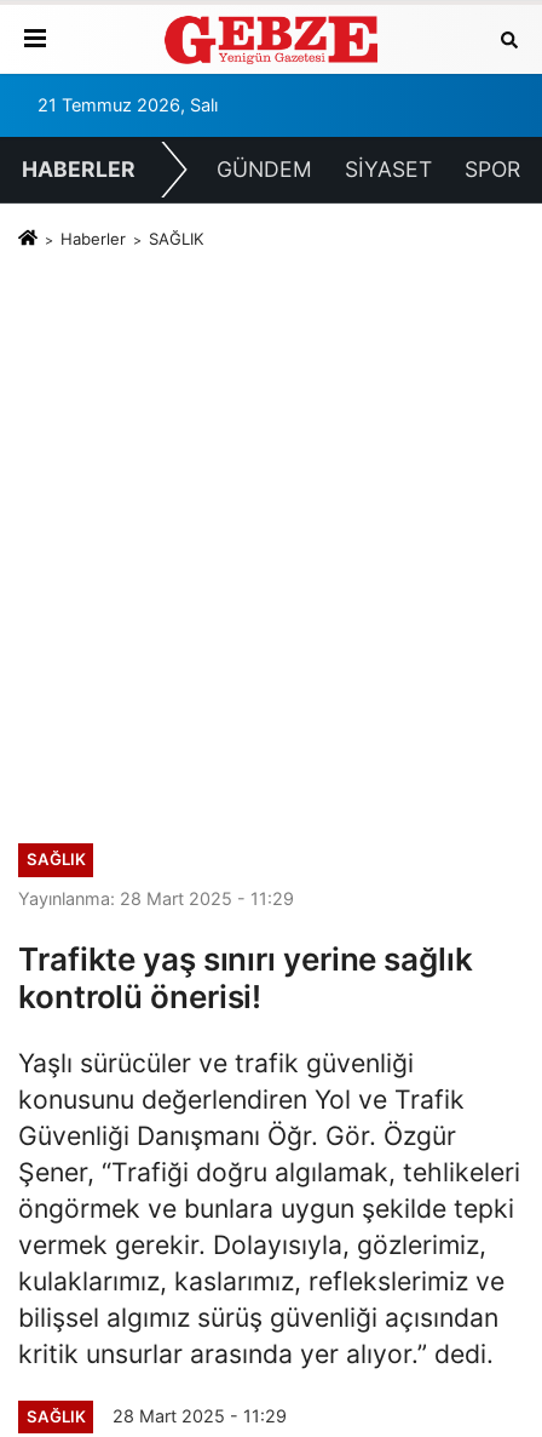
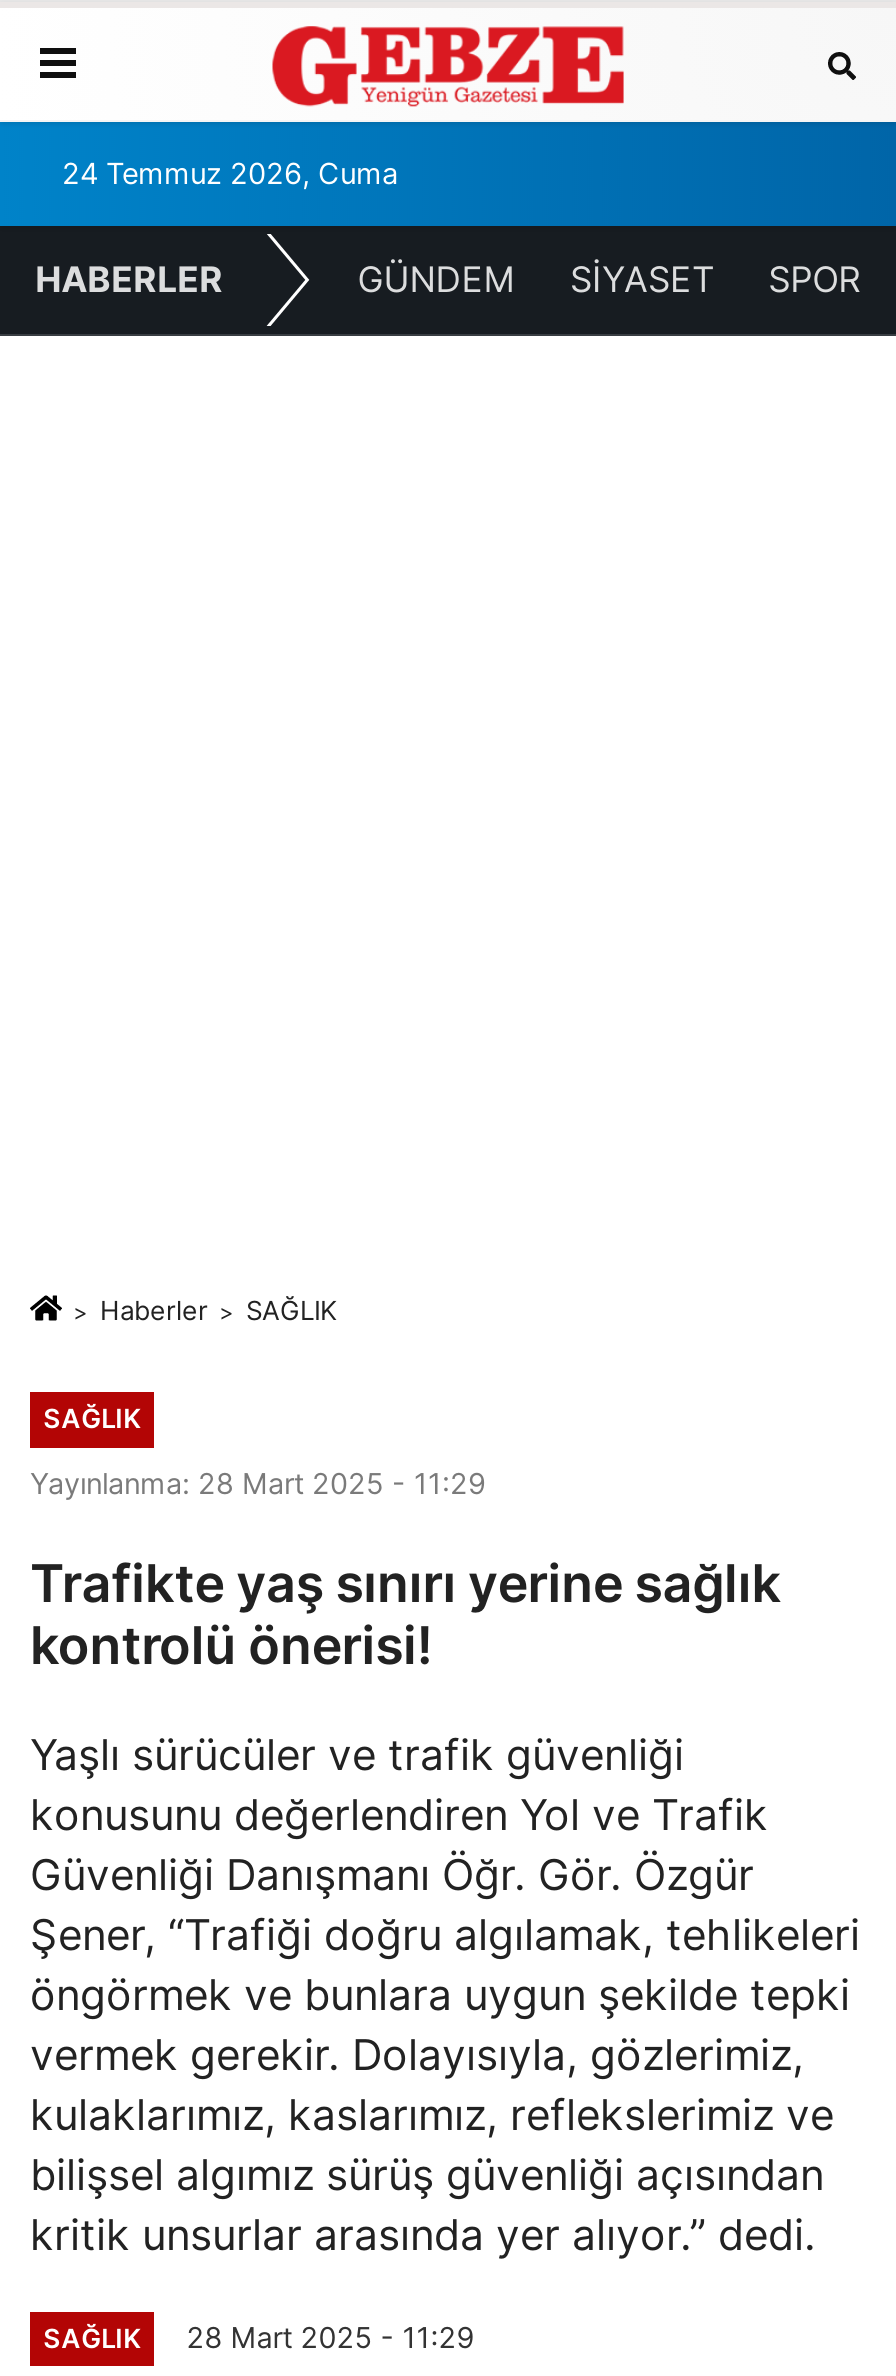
[38,95,218,116] 21 Temmuz 2026, Salı -> [62,156,398,192] 24 Temmuz 2026, Cuma
moved [60,229,204,248] -> [100,1294,338,1326]: Haberler | SAĞLIK

